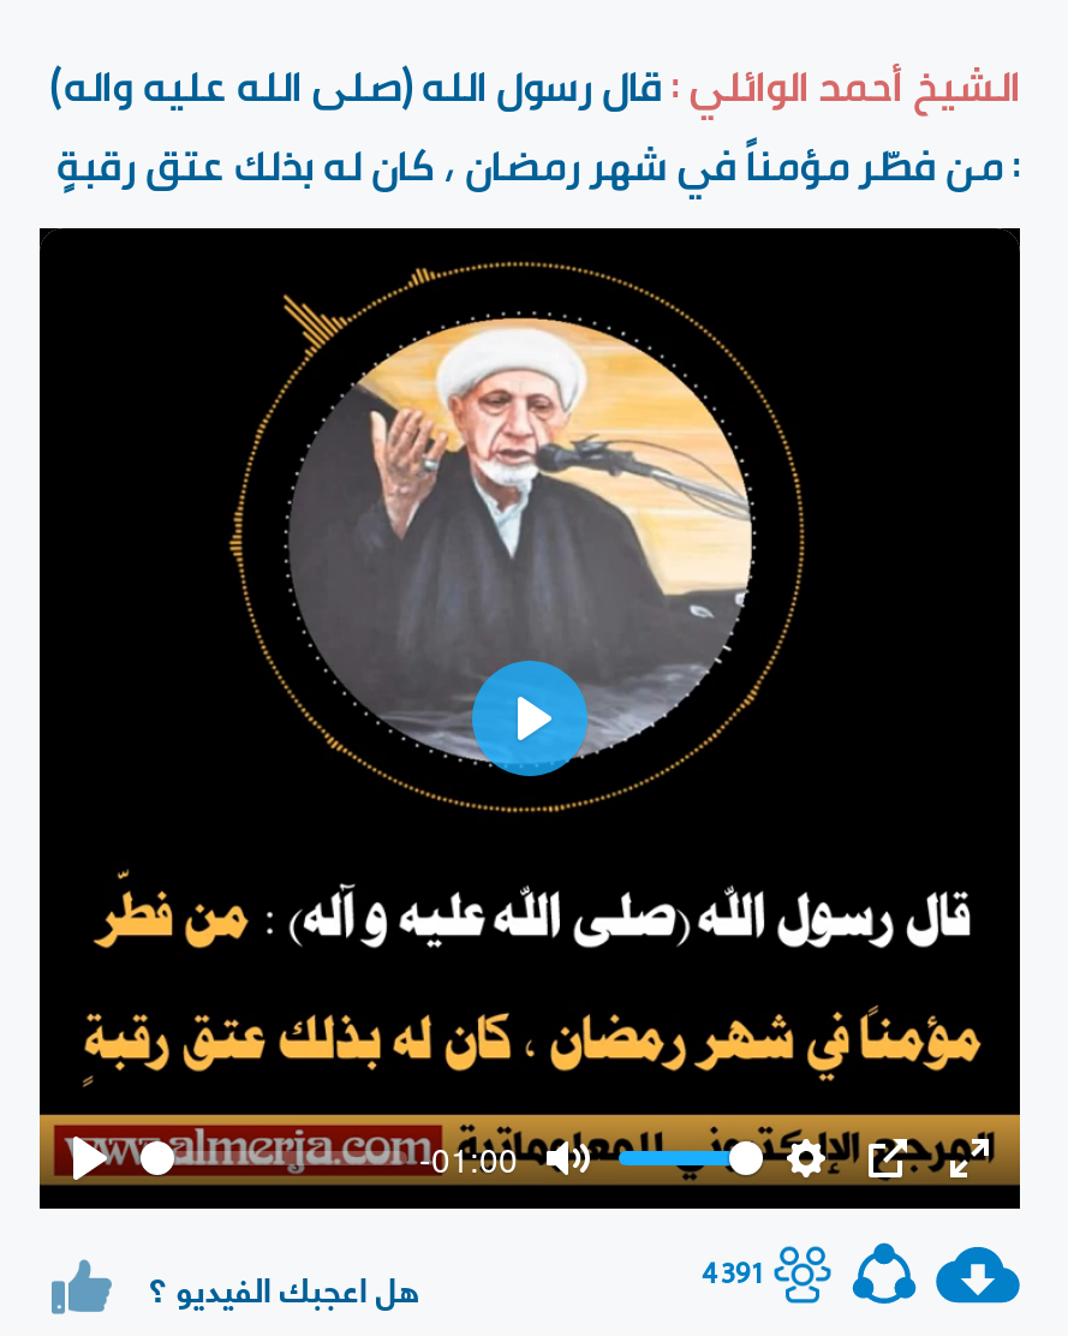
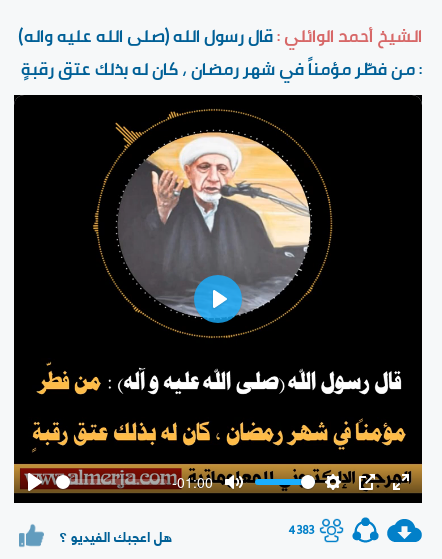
[700,1240,763,1303] 4391 -> [288,516,315,542] 4383

